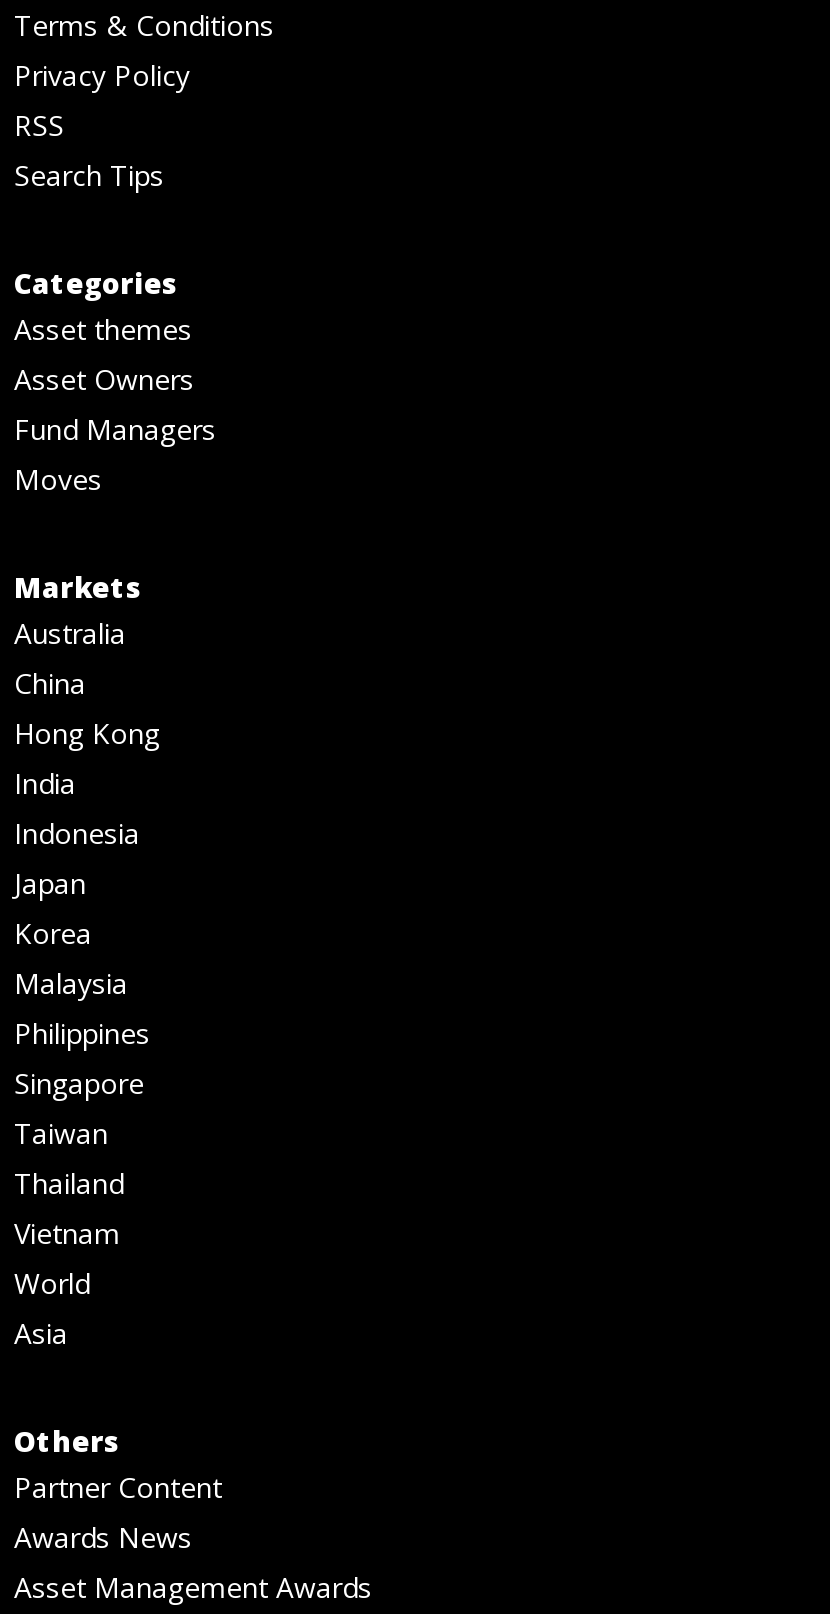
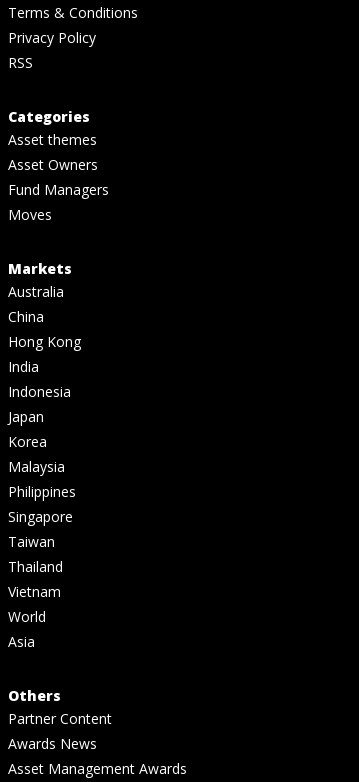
[14,156,164,194] Search Tips -> none

